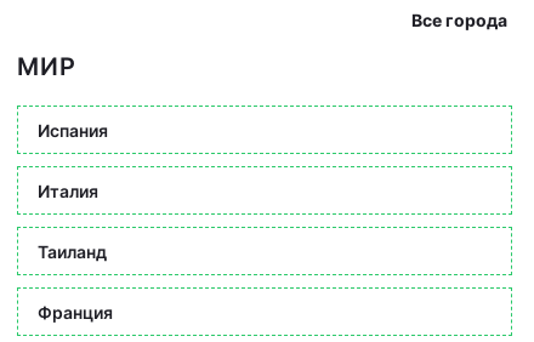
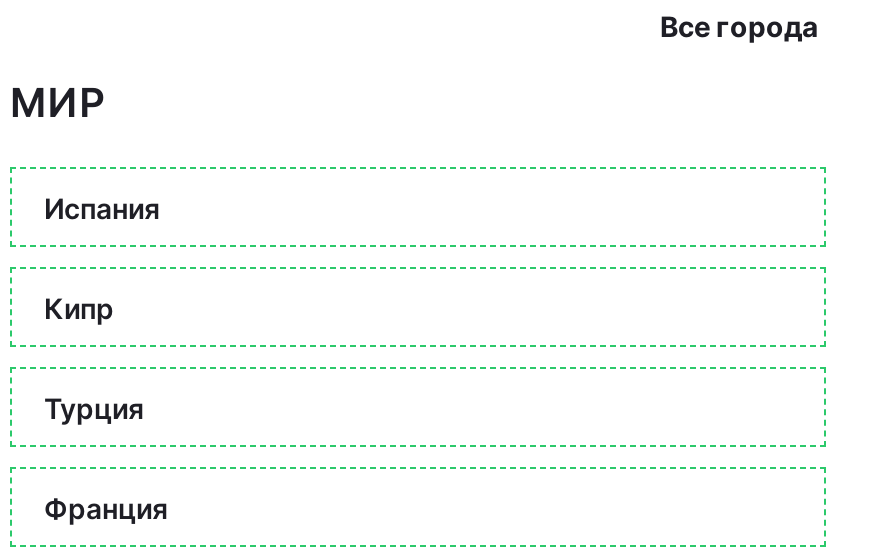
[38,180,98,201] Италия -> [44,290,114,324] Кипр
[38,241,107,261] Таиланд -> [44,390,144,424] Турция

